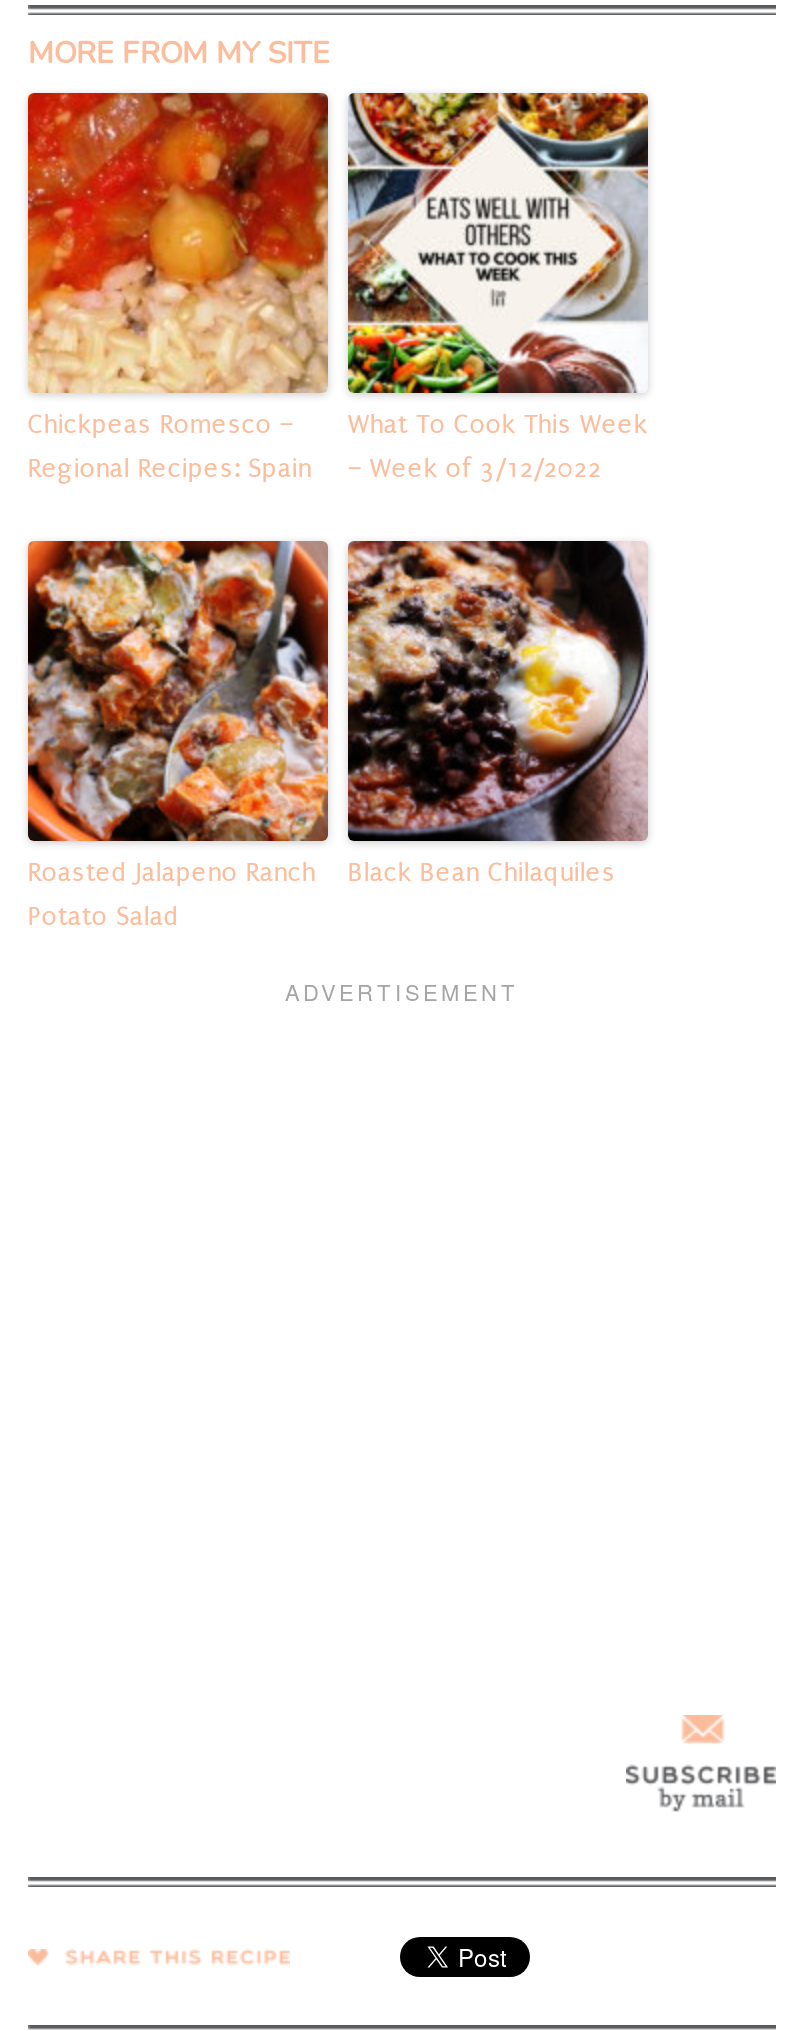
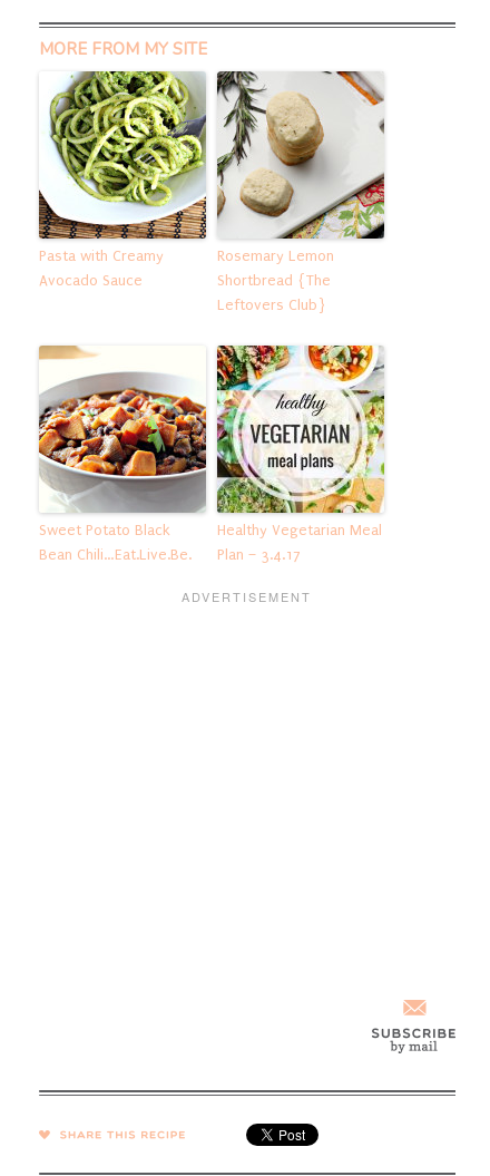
[26,91,328,482] [image] | Chickpeas Romesco – | Regional Recipes: Spain -> [38,70,207,288] [image] | Pasta with Creamy | Avocado Sauce
[346,91,650,482] [image] | What To Cook This Week | – Week of 3/12/2022 -> [216,70,385,313] [image] | Rosemary Lemon | Shortbread {The | Leftovers Club}
[26,539,330,930] [image] | Roasted Jalapeno Ranch | Potato Salad -> [39,344,207,562] [image] | Sweet Potato Black | Bean Chili…Eat.Live.Be.
[346,539,648,886] [image] | Black Bean Chilaquiles -> [216,344,384,562] [image] | Healthy Vegetarian Meal | Plan – 3.4.17

